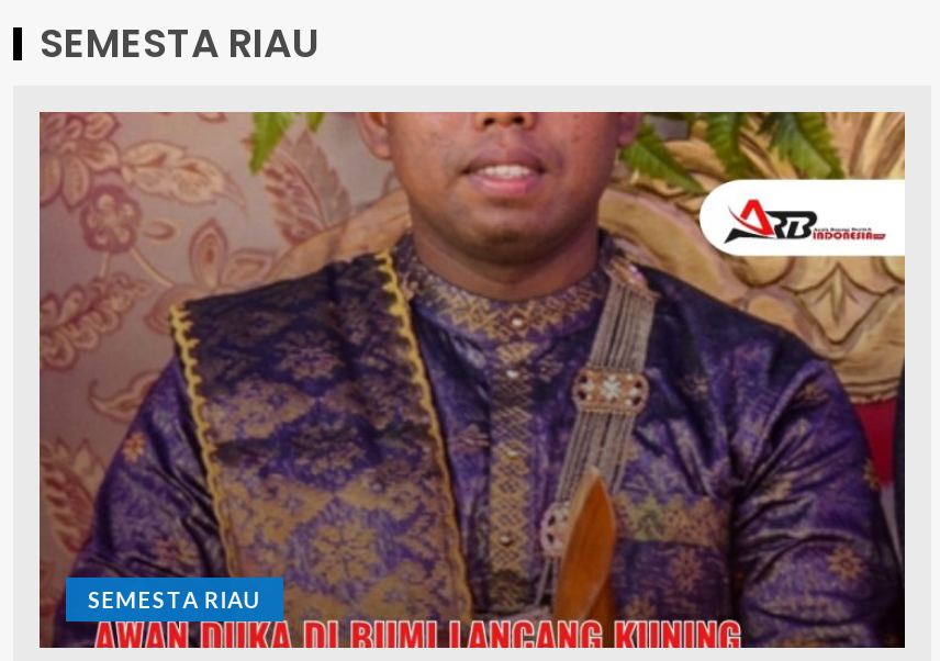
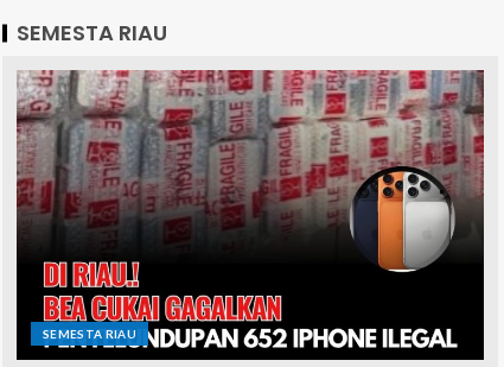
[37,110,907,650] [image] -> [15,69,485,361] [image]

